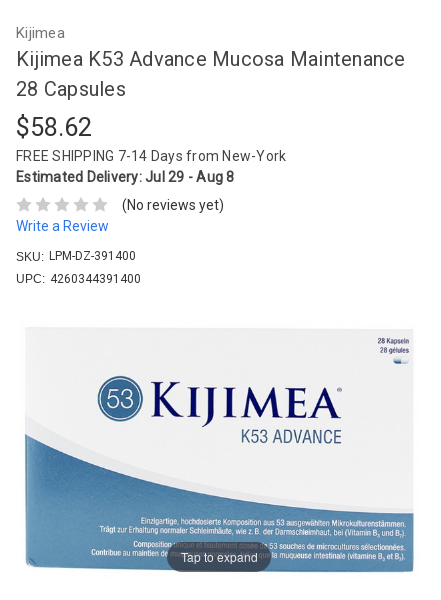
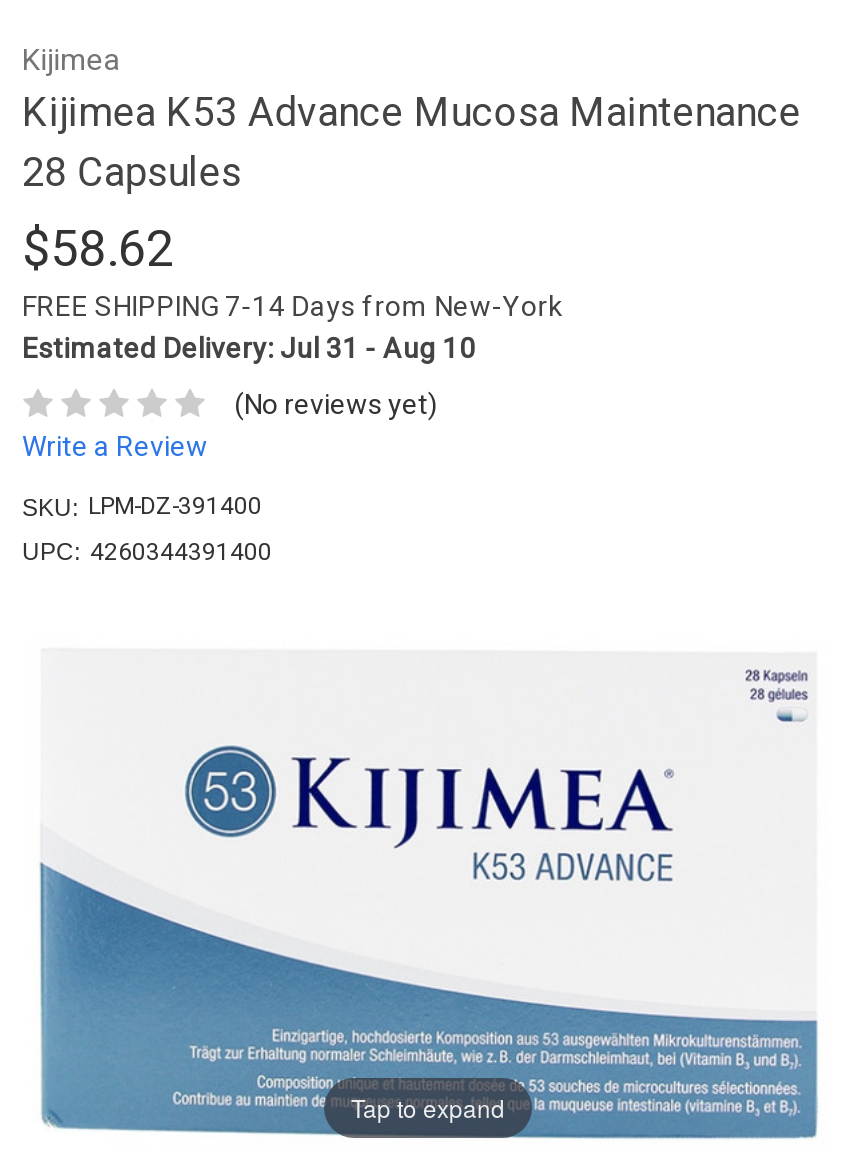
[16,169,234,185] Estimated Delivery: Jul 29 - Aug 8 -> [22,332,476,364] Estimated Delivery: Jul 31 - Aug 10

